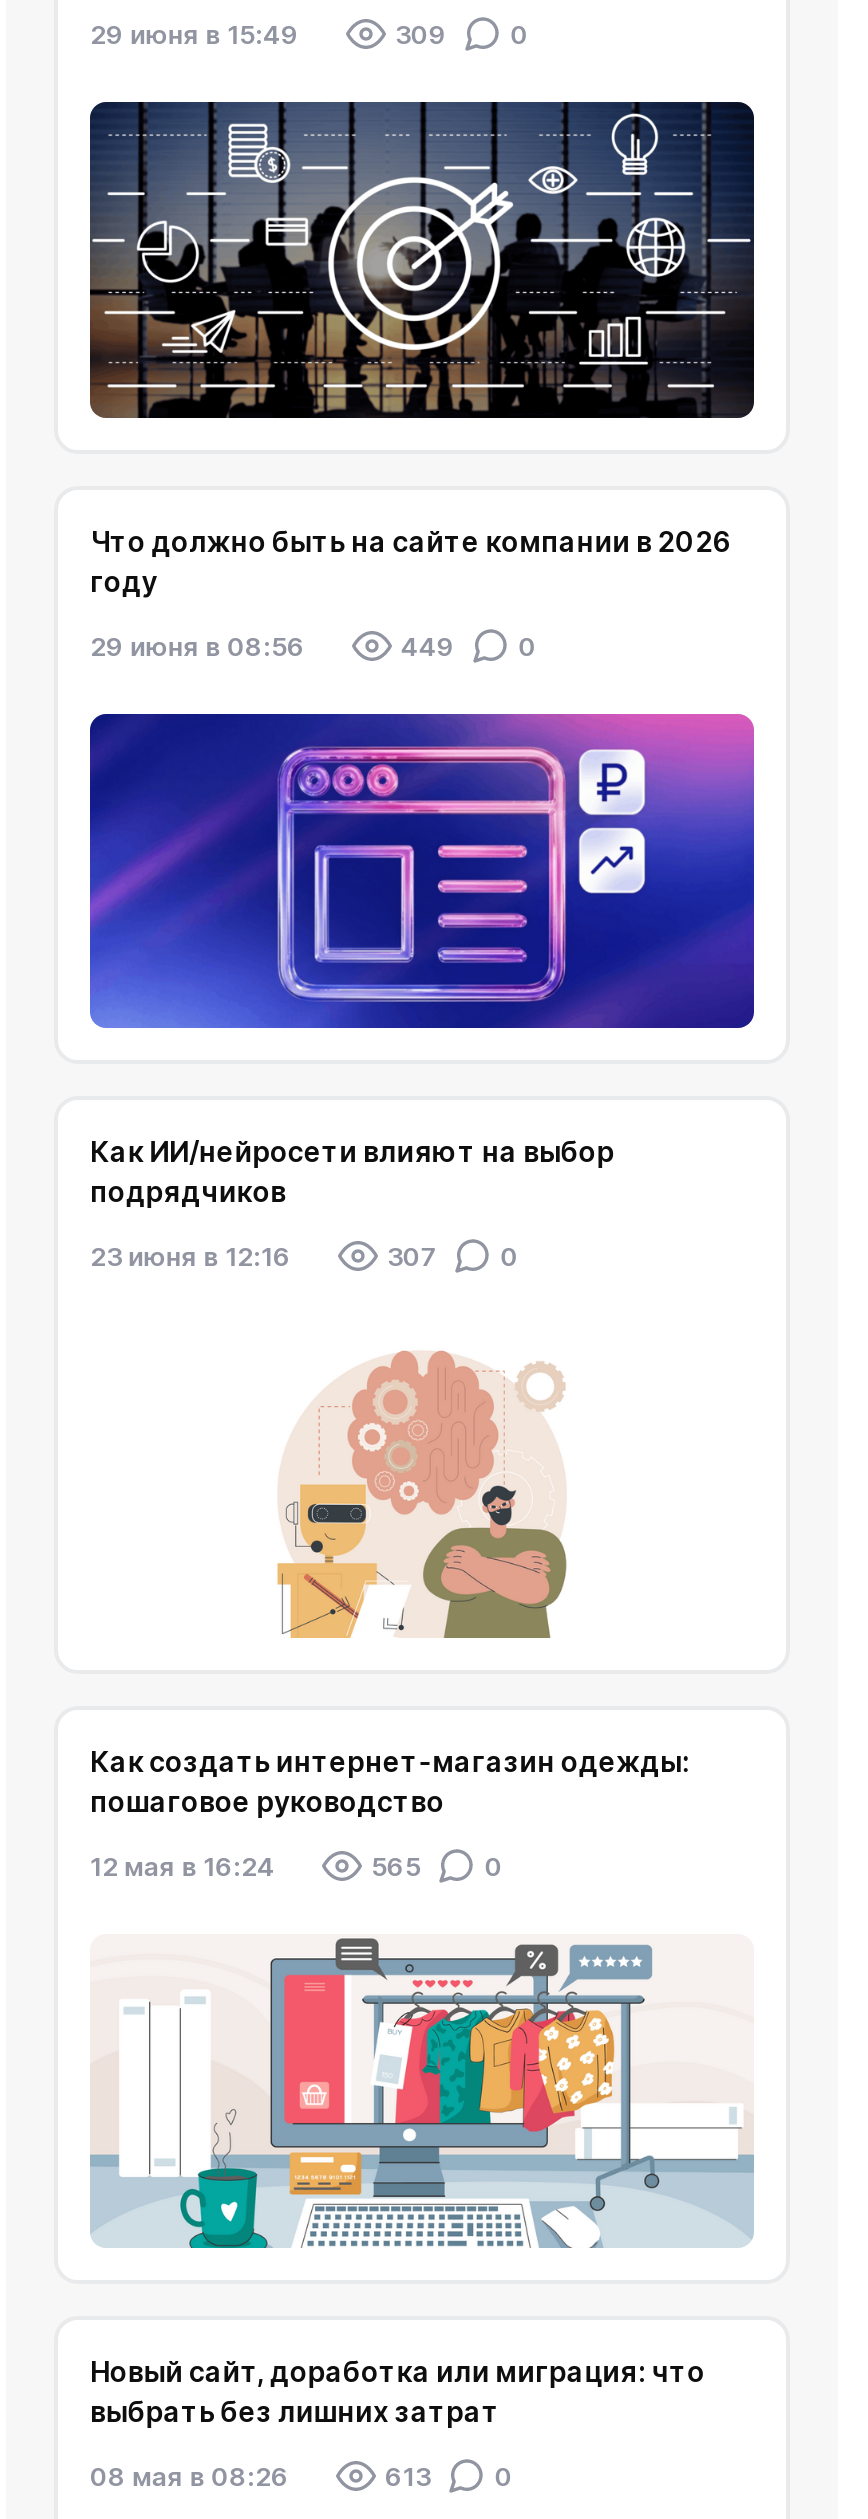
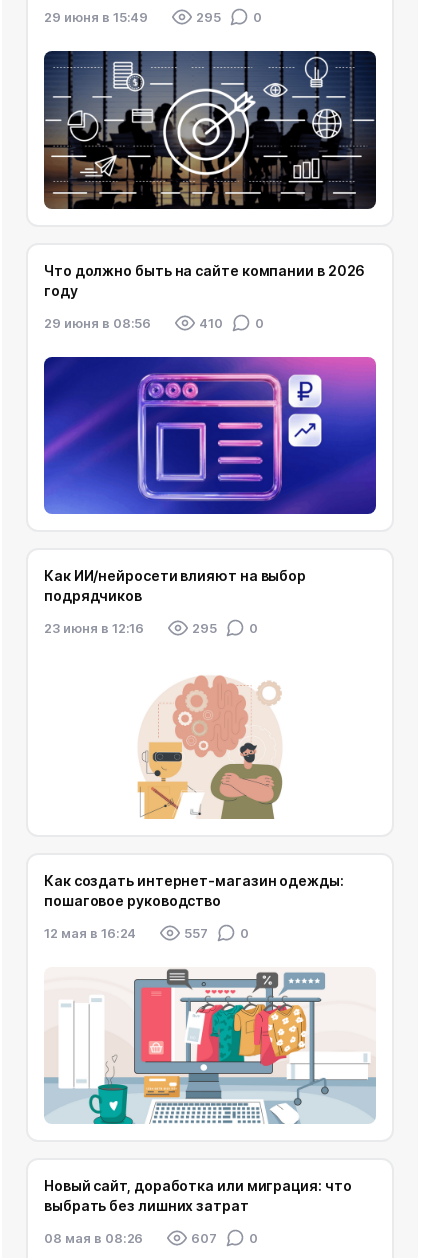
[395,19,529,51] 309 0 -> [196,9,262,25] 295 0
[401,629,537,661] 449 0 -> [199,314,264,330] 410 0
[387,1239,519,1271] 307 0 -> [192,620,258,636] 295 0
[371,1850,503,1882] 565 0 -> [184,925,249,941] 557 0
[385,2460,513,2492] 613 0 -> [191,1230,258,1246] 607 0

